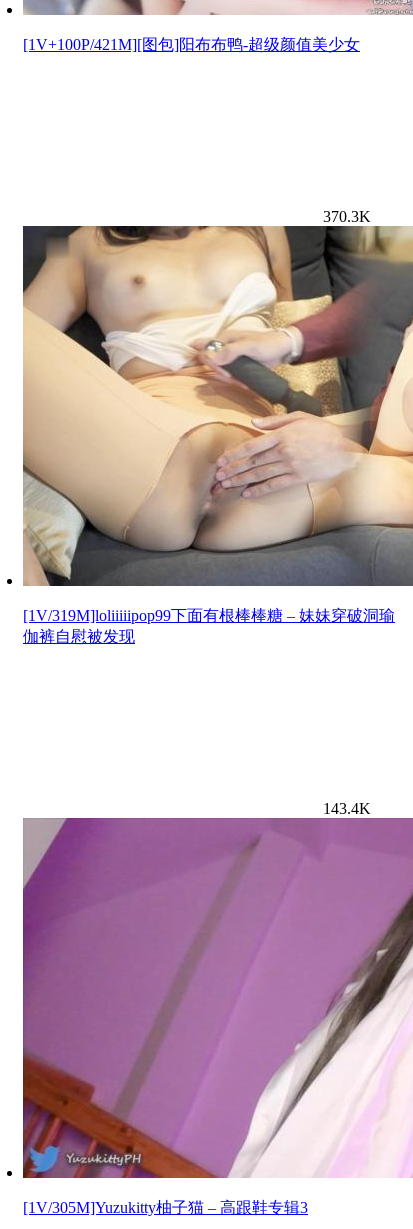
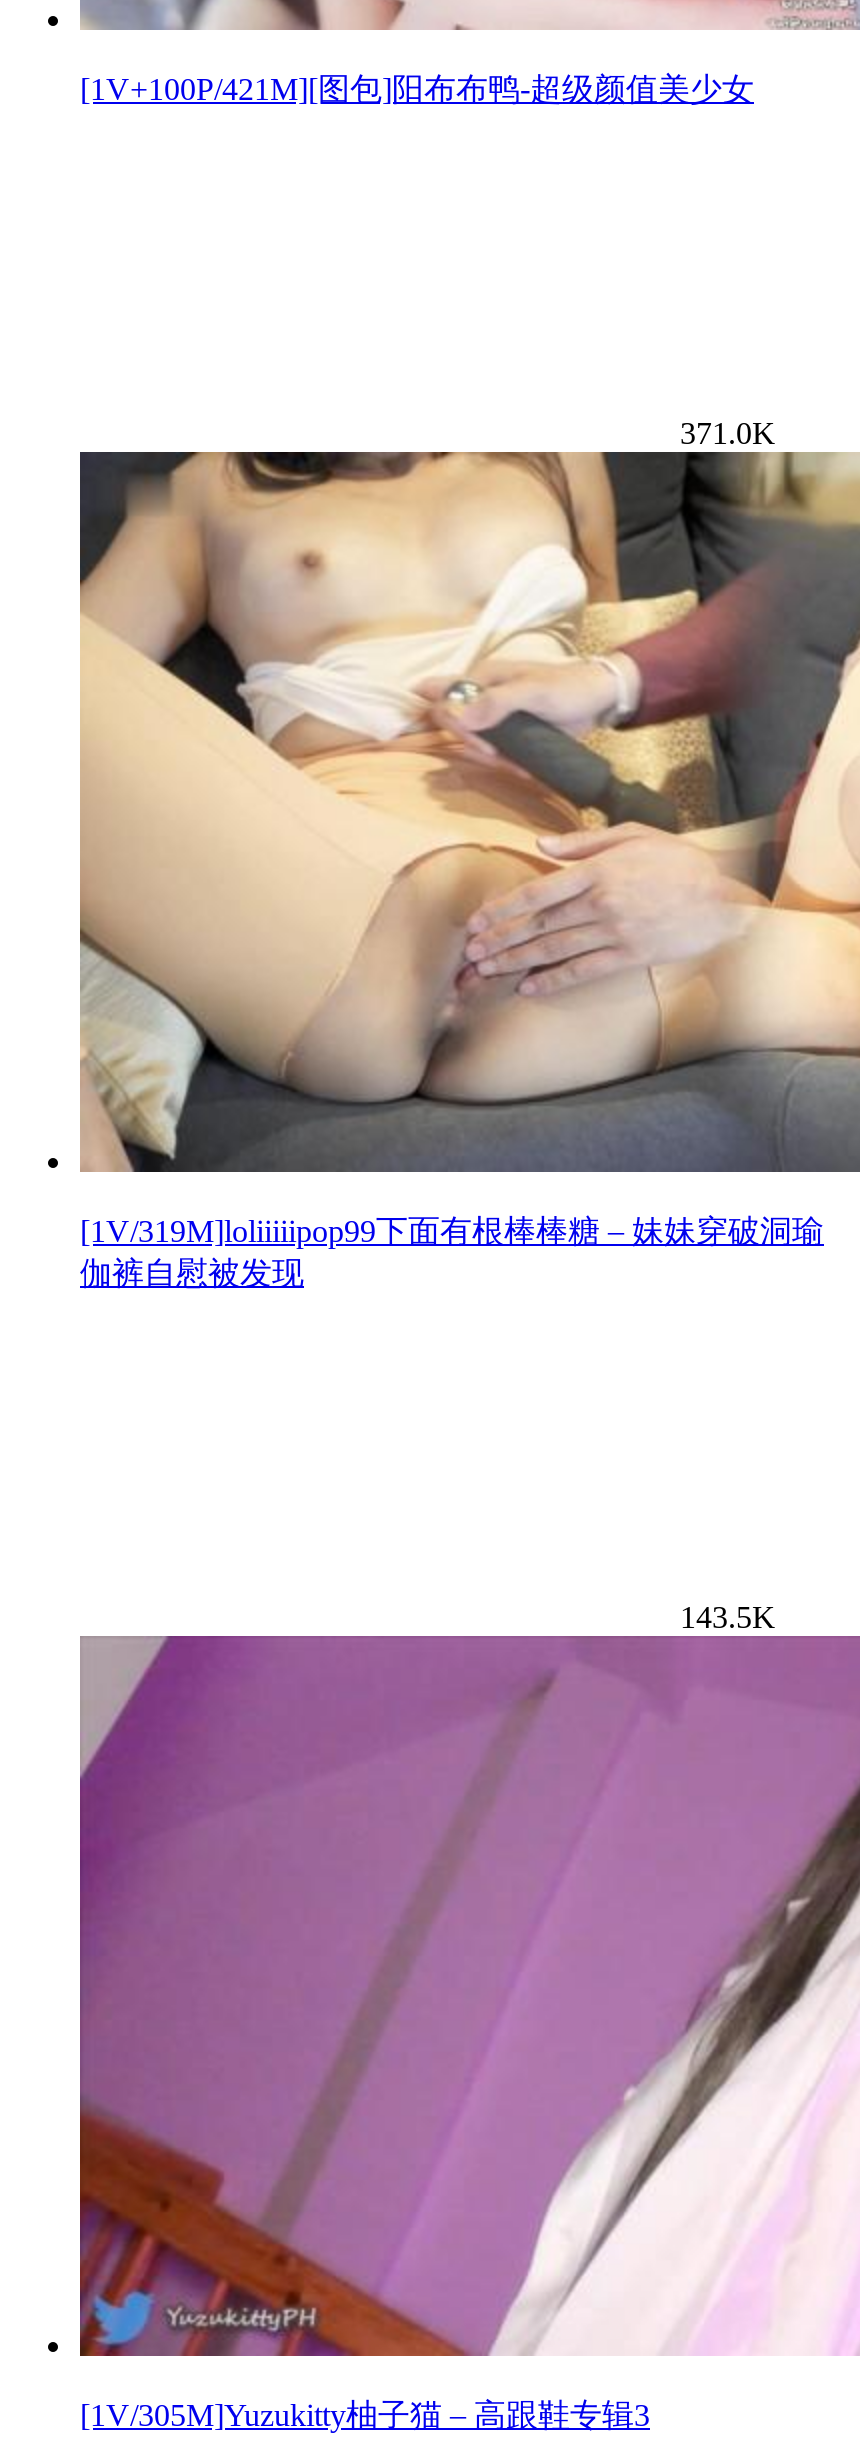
[323,208,371,225] 370.3K -> [680,417,776,451] 371.0K
[323,800,371,817] 143.4K -> [680,1601,776,1635] 143.5K

